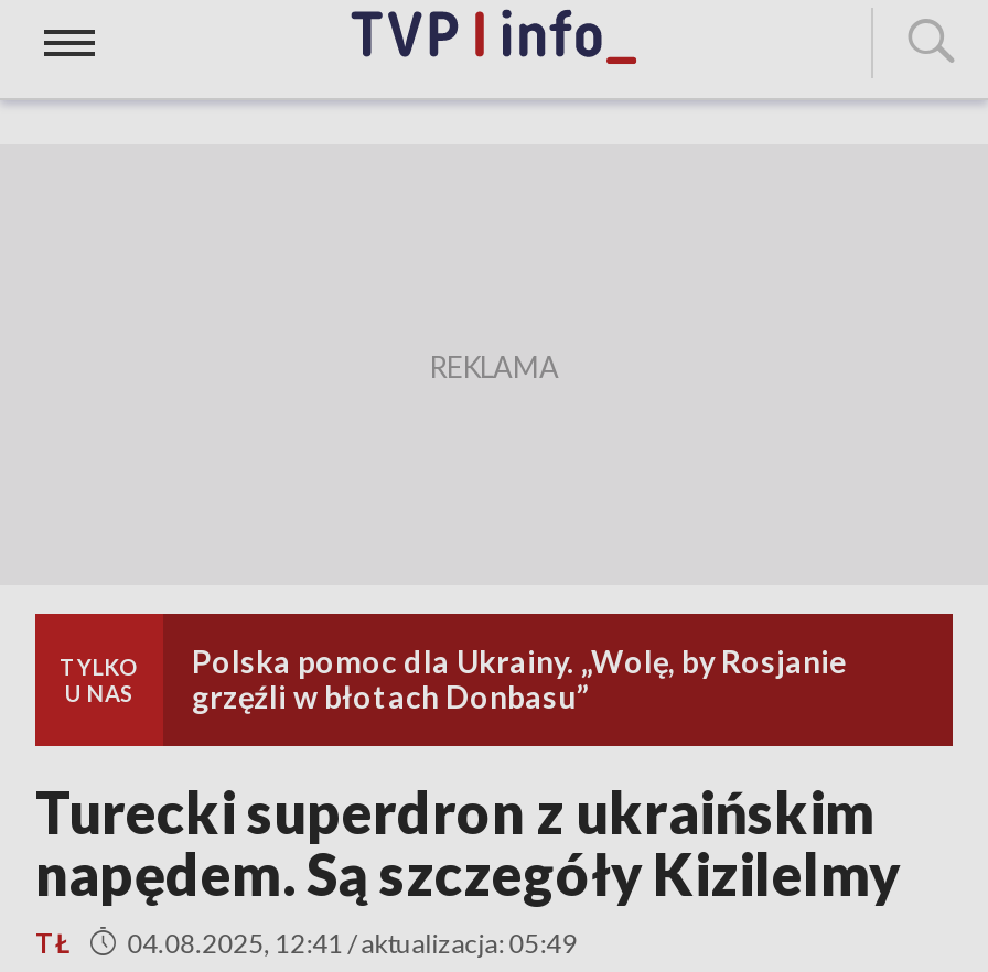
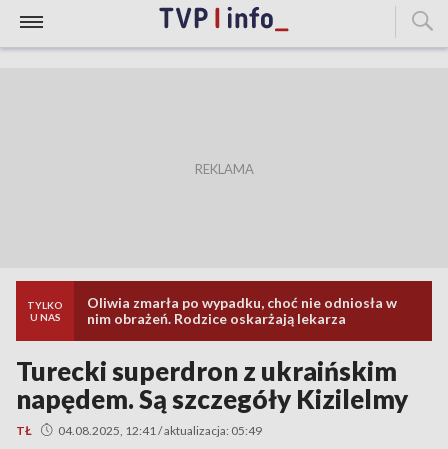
[192,642,847,715] Polska pomoc dla Ukrainy. „Wolę, by Rosjanie | grzęźli w błotach Donbasu” -> [87,294,397,327] Oliwia zmarła po wypadku, choć nie odniosła w | nim obrażeń. Rodzice oskarżają lekarza

